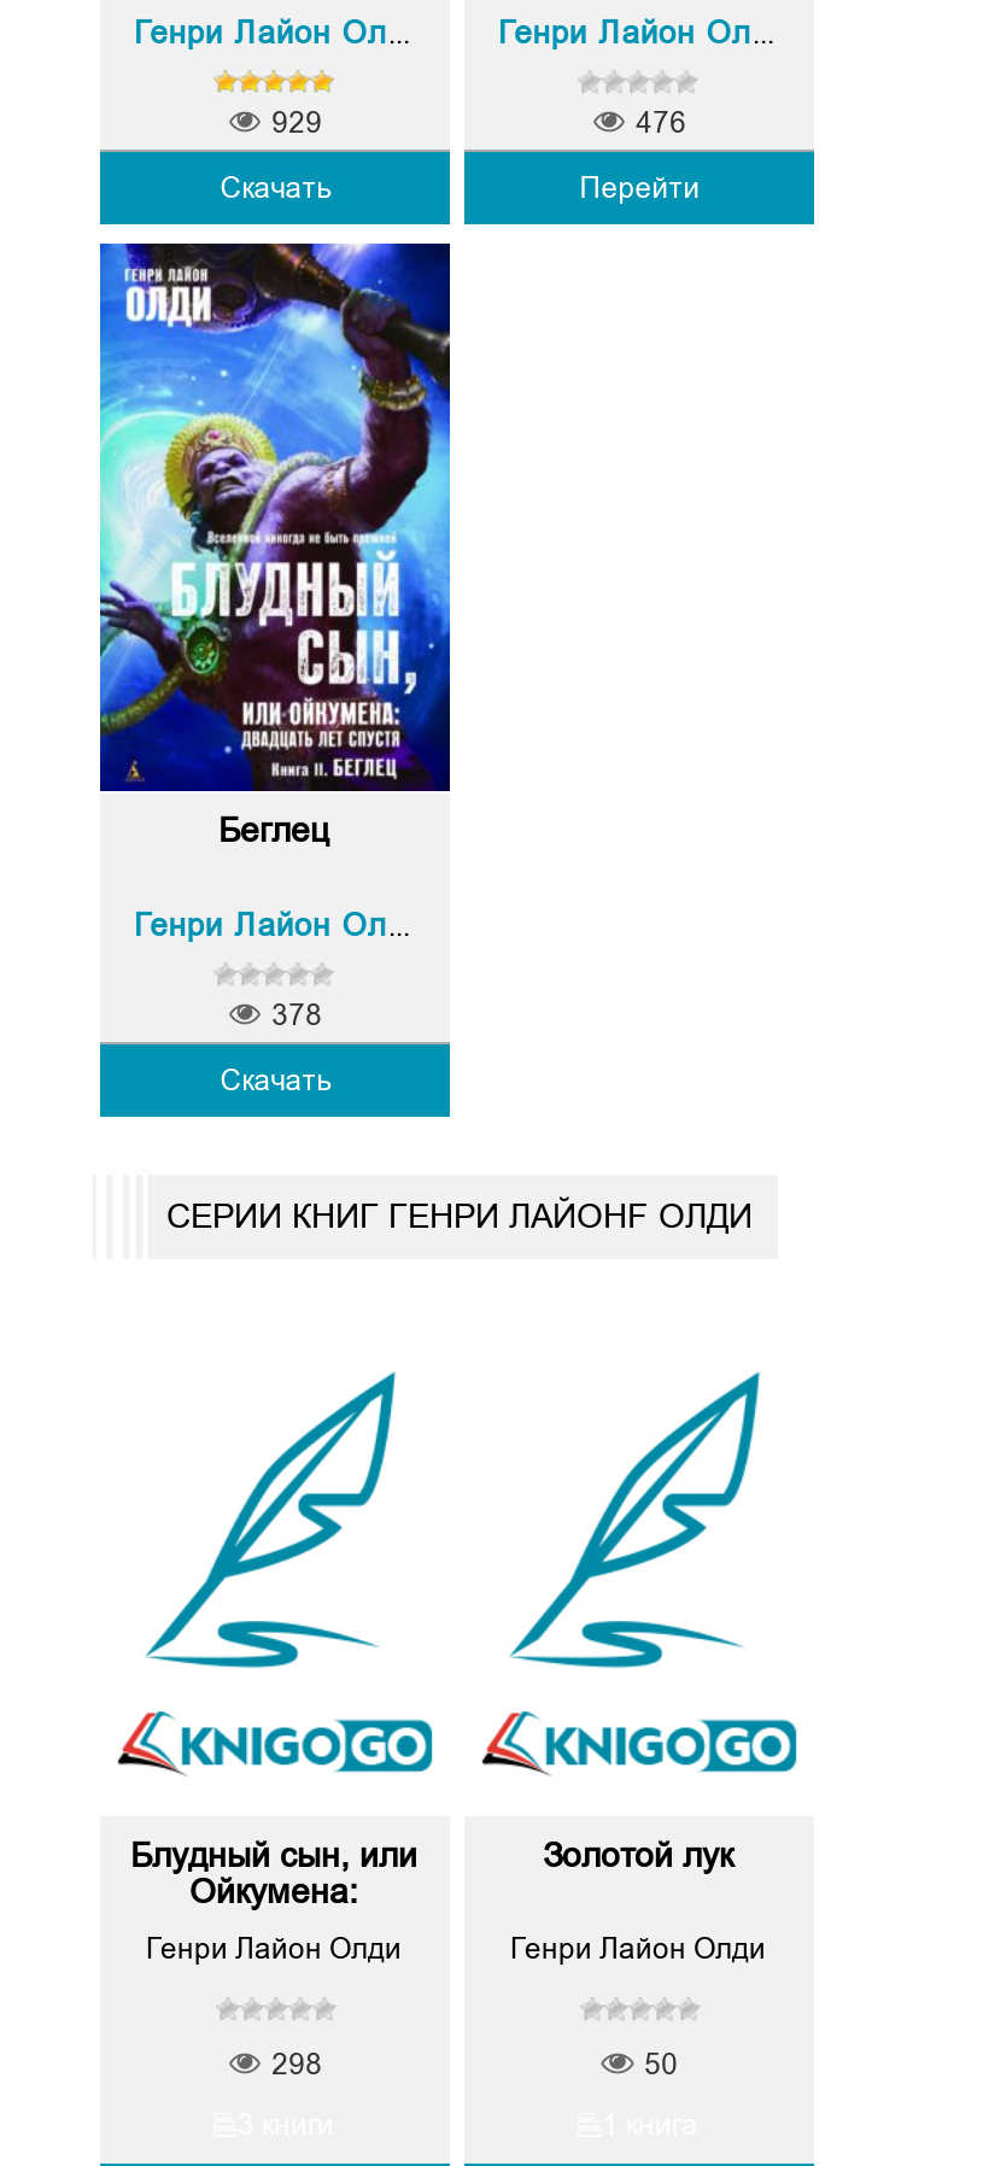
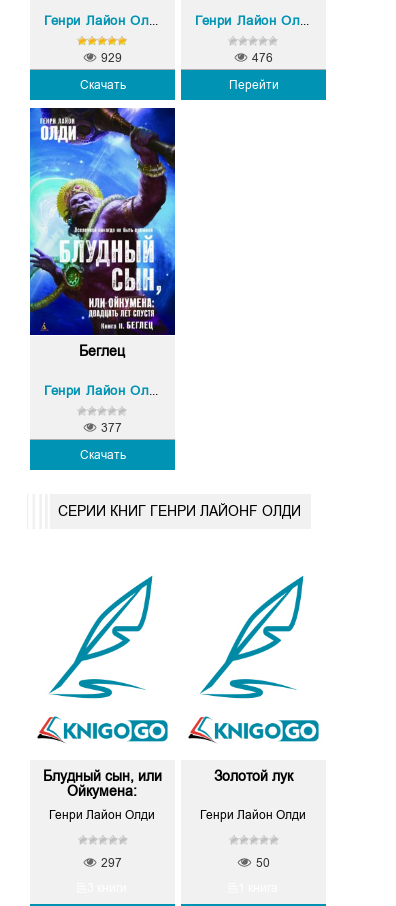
[272,999,322,1033] 378 -> [101,421,122,435] 377
[272,2047,322,2081] 298 -> [101,856,122,870] 297

